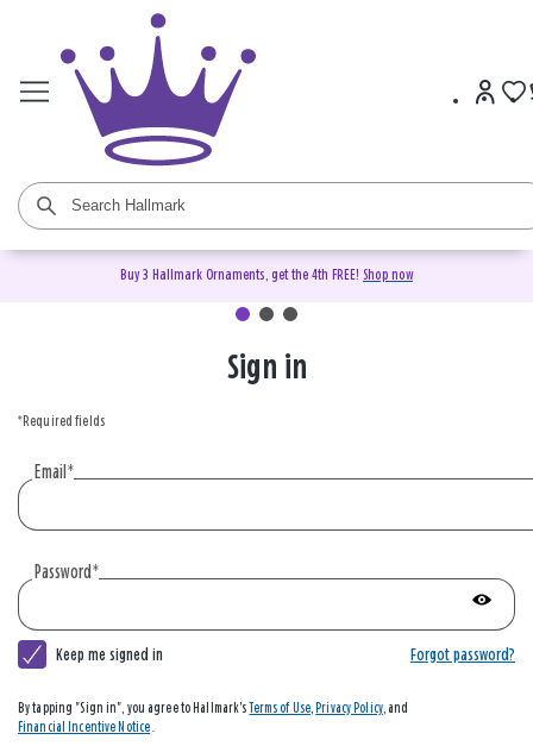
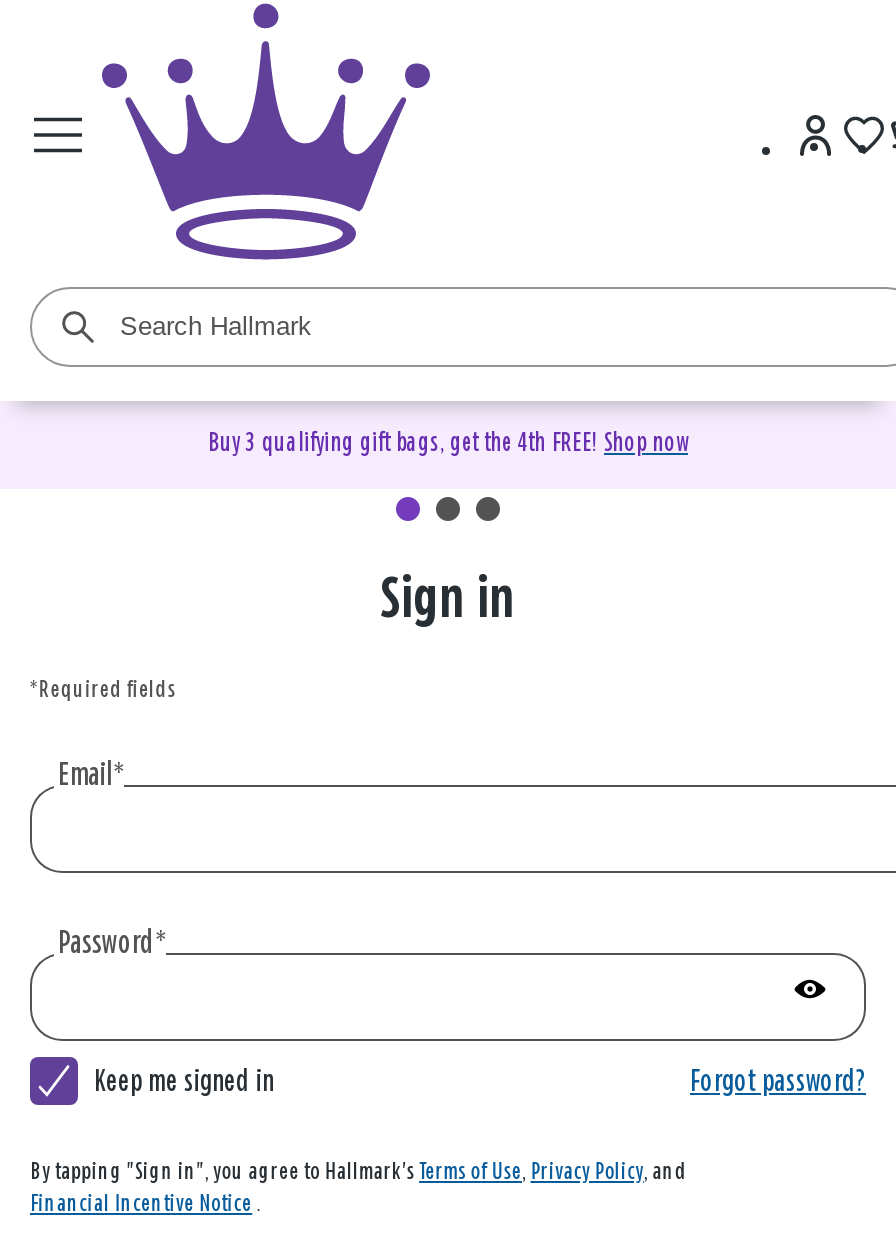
[120,268,413,283] Buy 3 Hallmark Ornaments, get the 4th FREE! Shop now -> [208,431,688,457] Buy 3 qualifying gift bags, get the 4th FREE! Shop now

